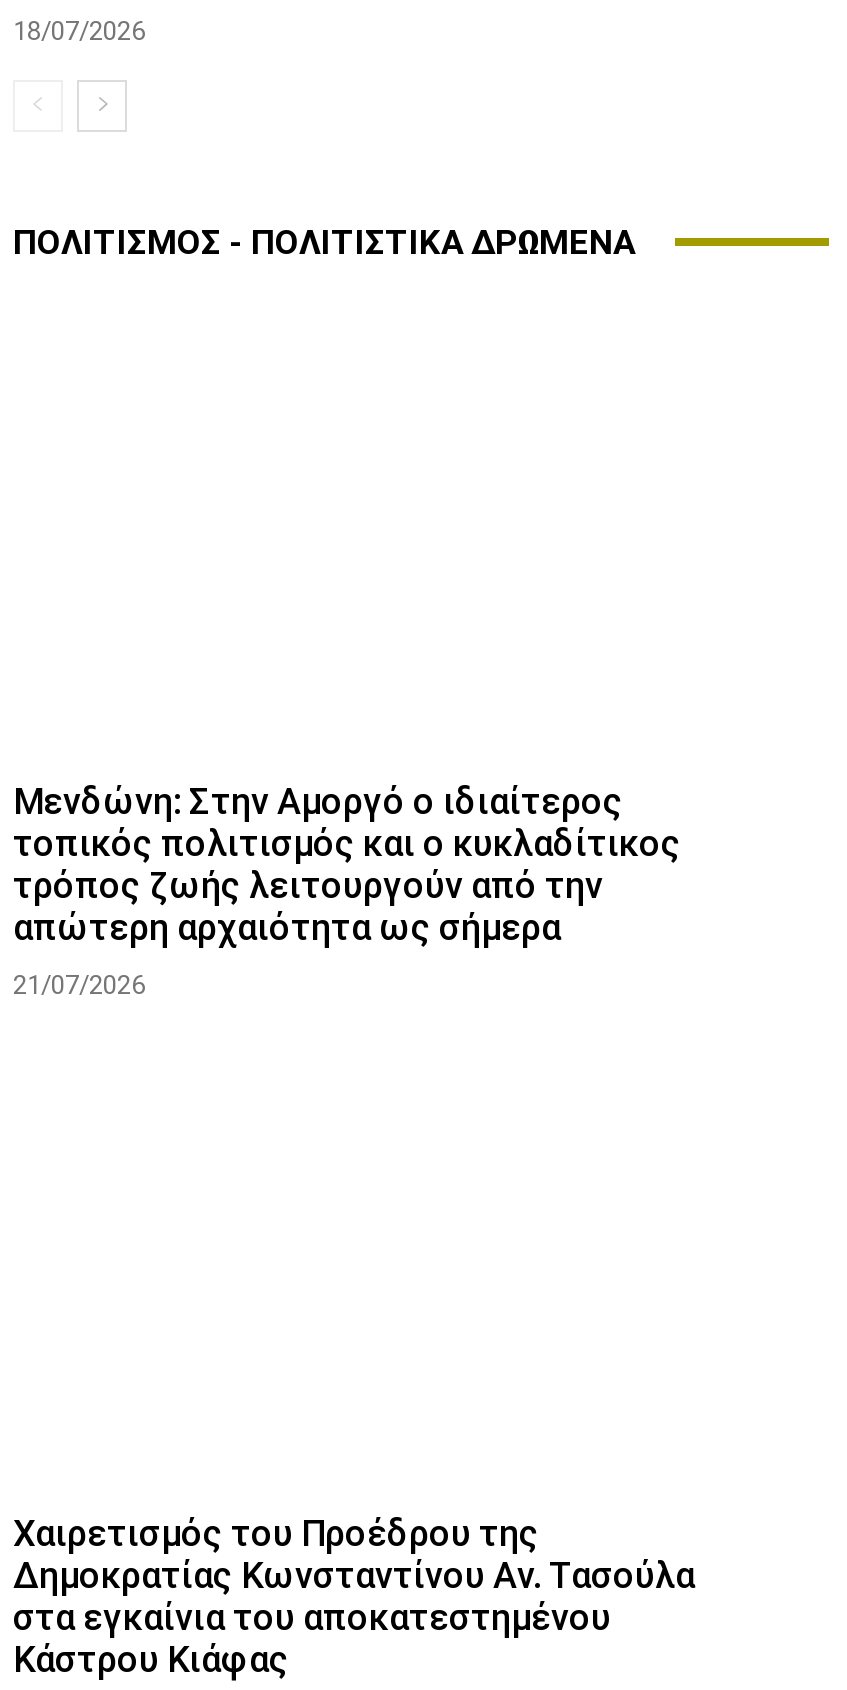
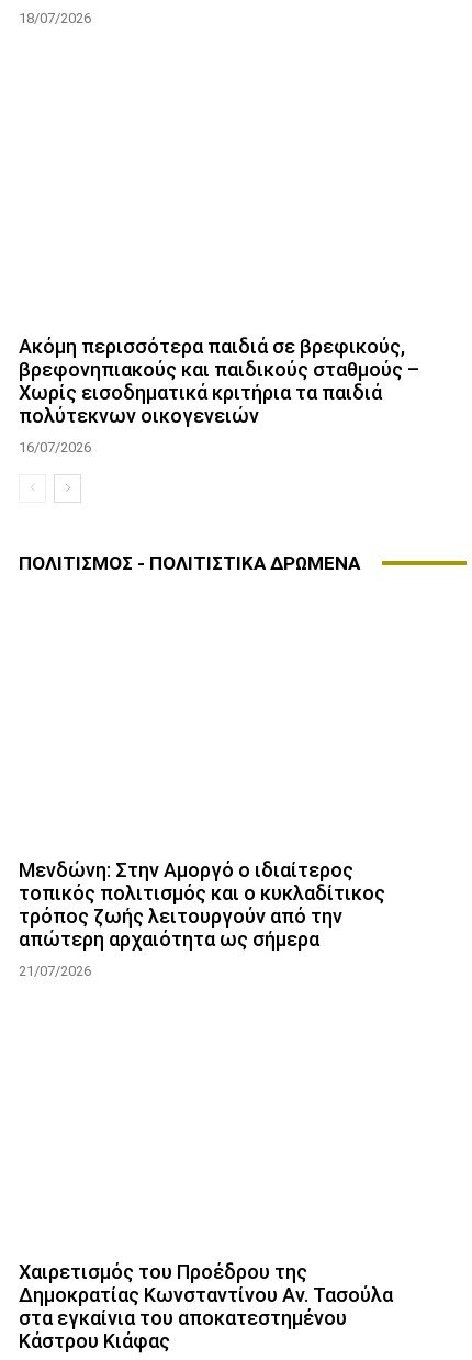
none -> [19,335,419,455] Ακόμη περισσότερα παιδιά σε βρεφικούς, | βρεφονηπιακούς και παιδικούς σταθμούς – | Χωρίς εισοδηματικά κριτήρια τα παιδιά | πολύτεκνων οικογενειών | 16/07/2026

